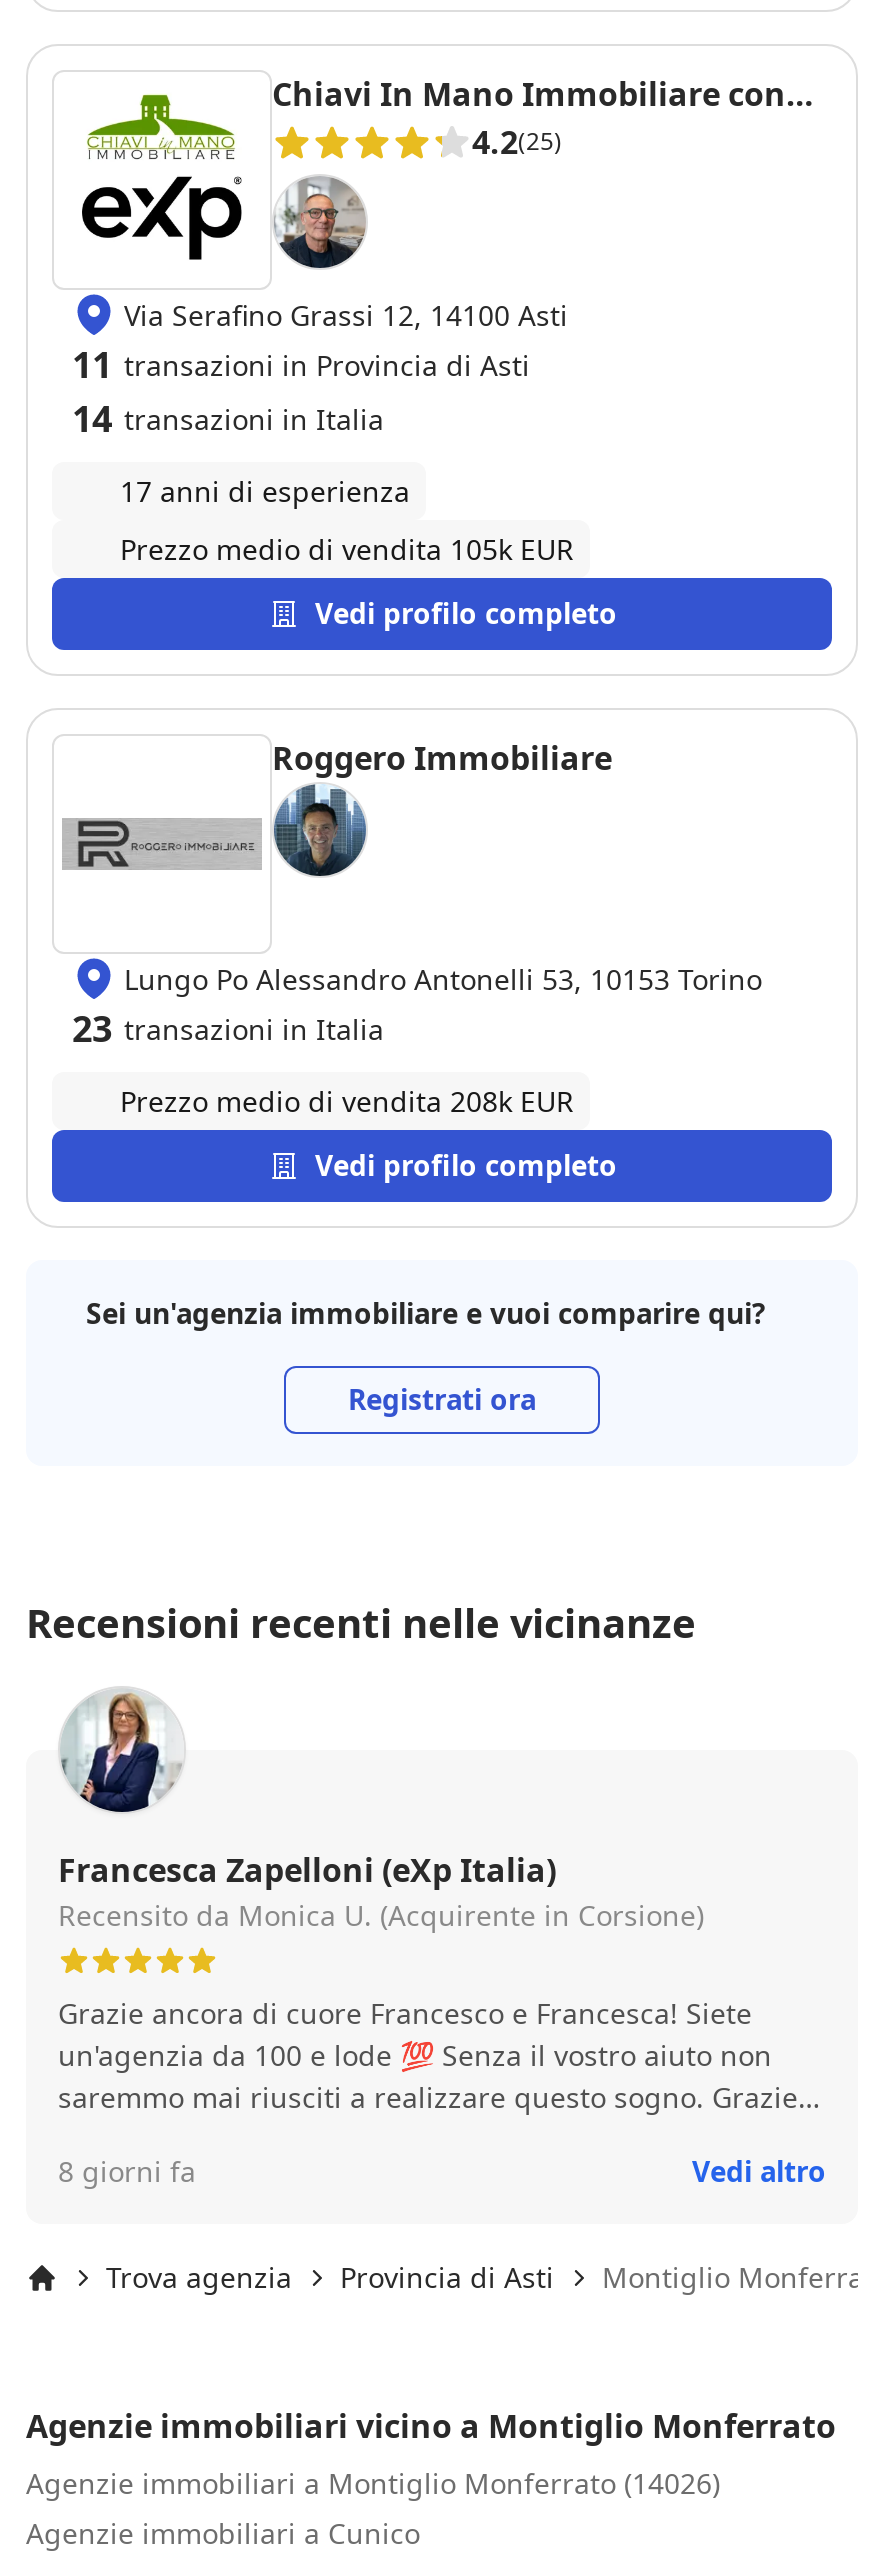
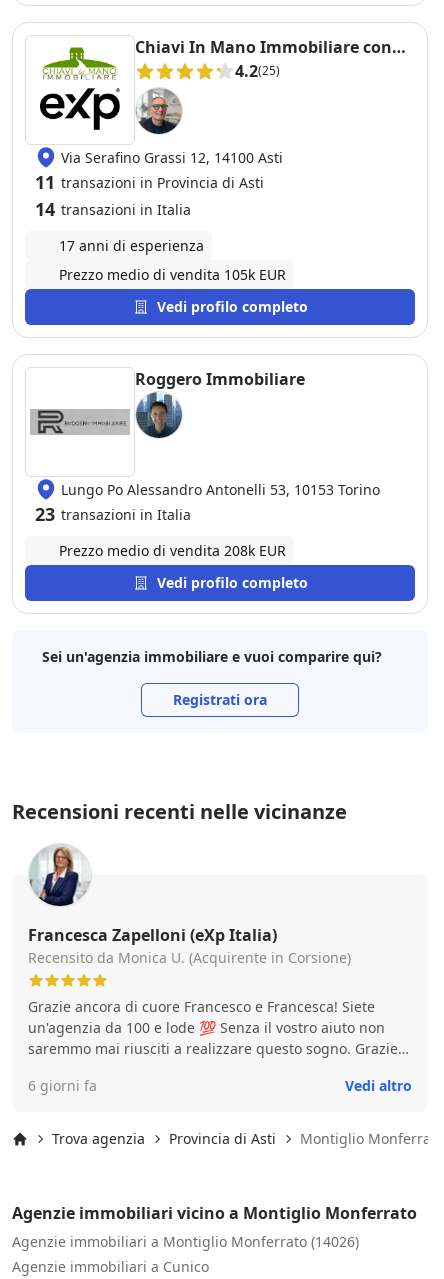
[58,2152,196,2190] 8 giorni fa -> [28,1076,97,1095] 6 giorni fa

